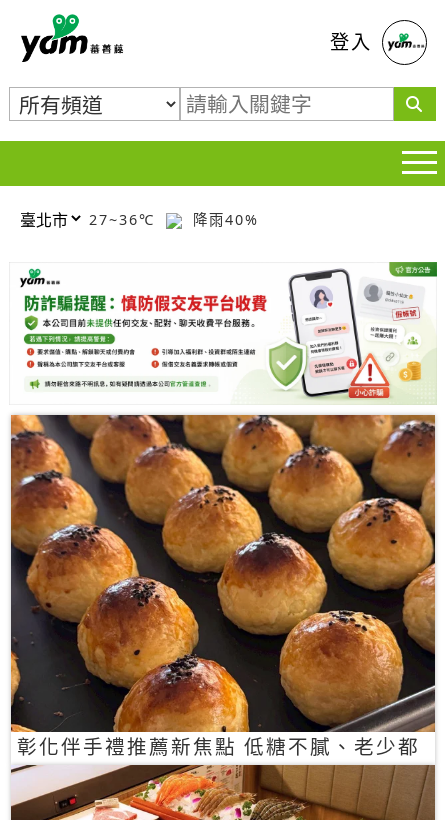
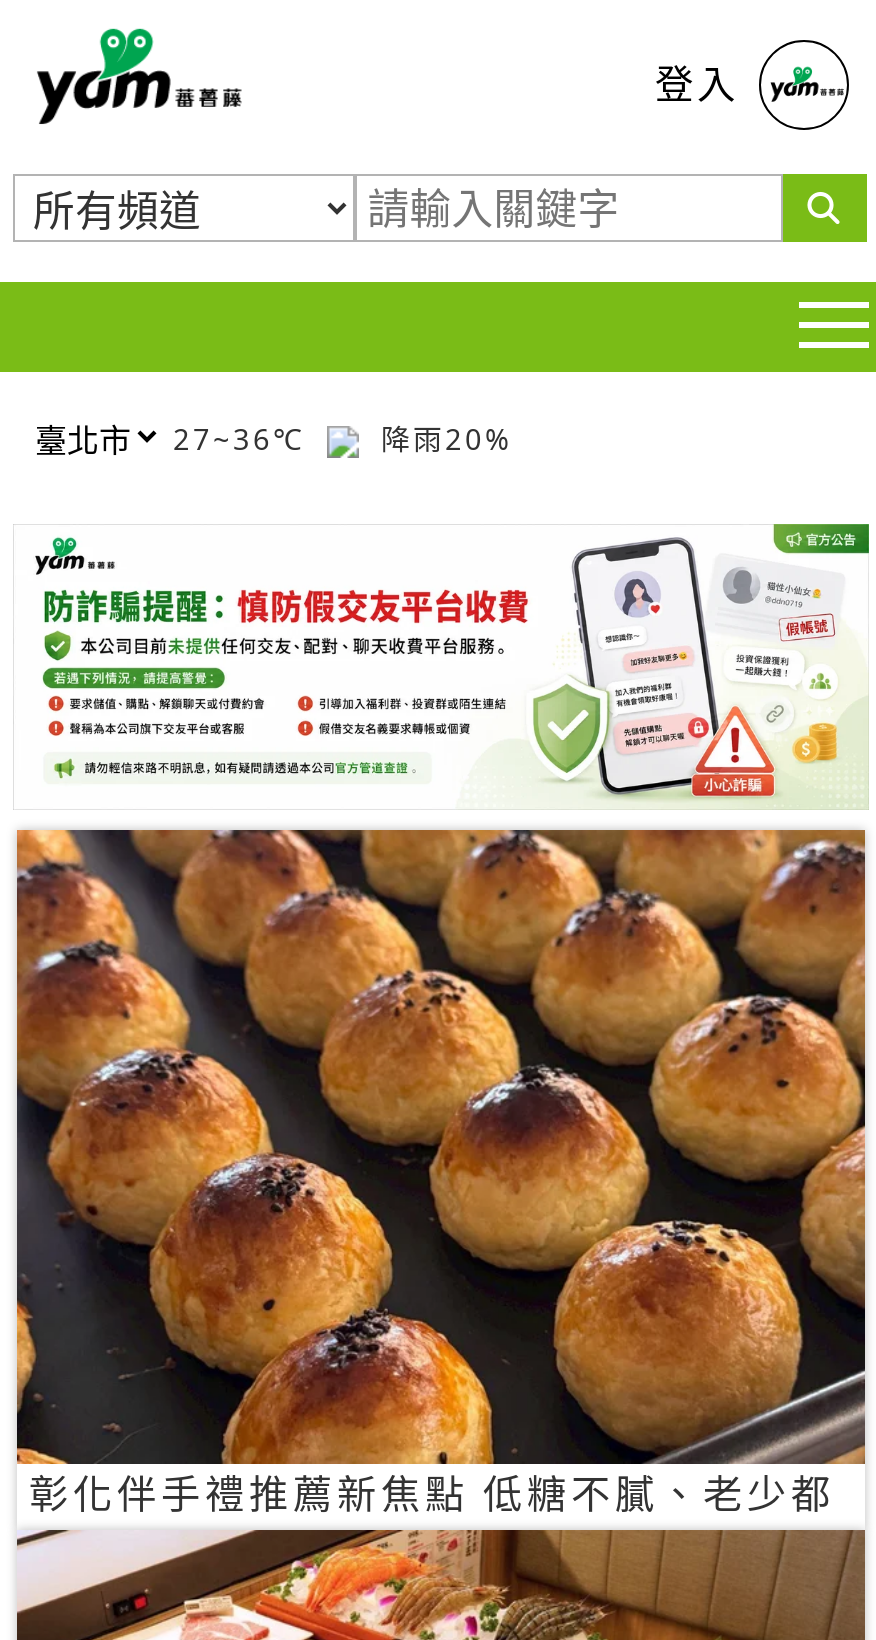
[89,209,259,228] 27~36℃ 降雨40% -> [173,419,513,457] 27~36℃ 降雨20%

